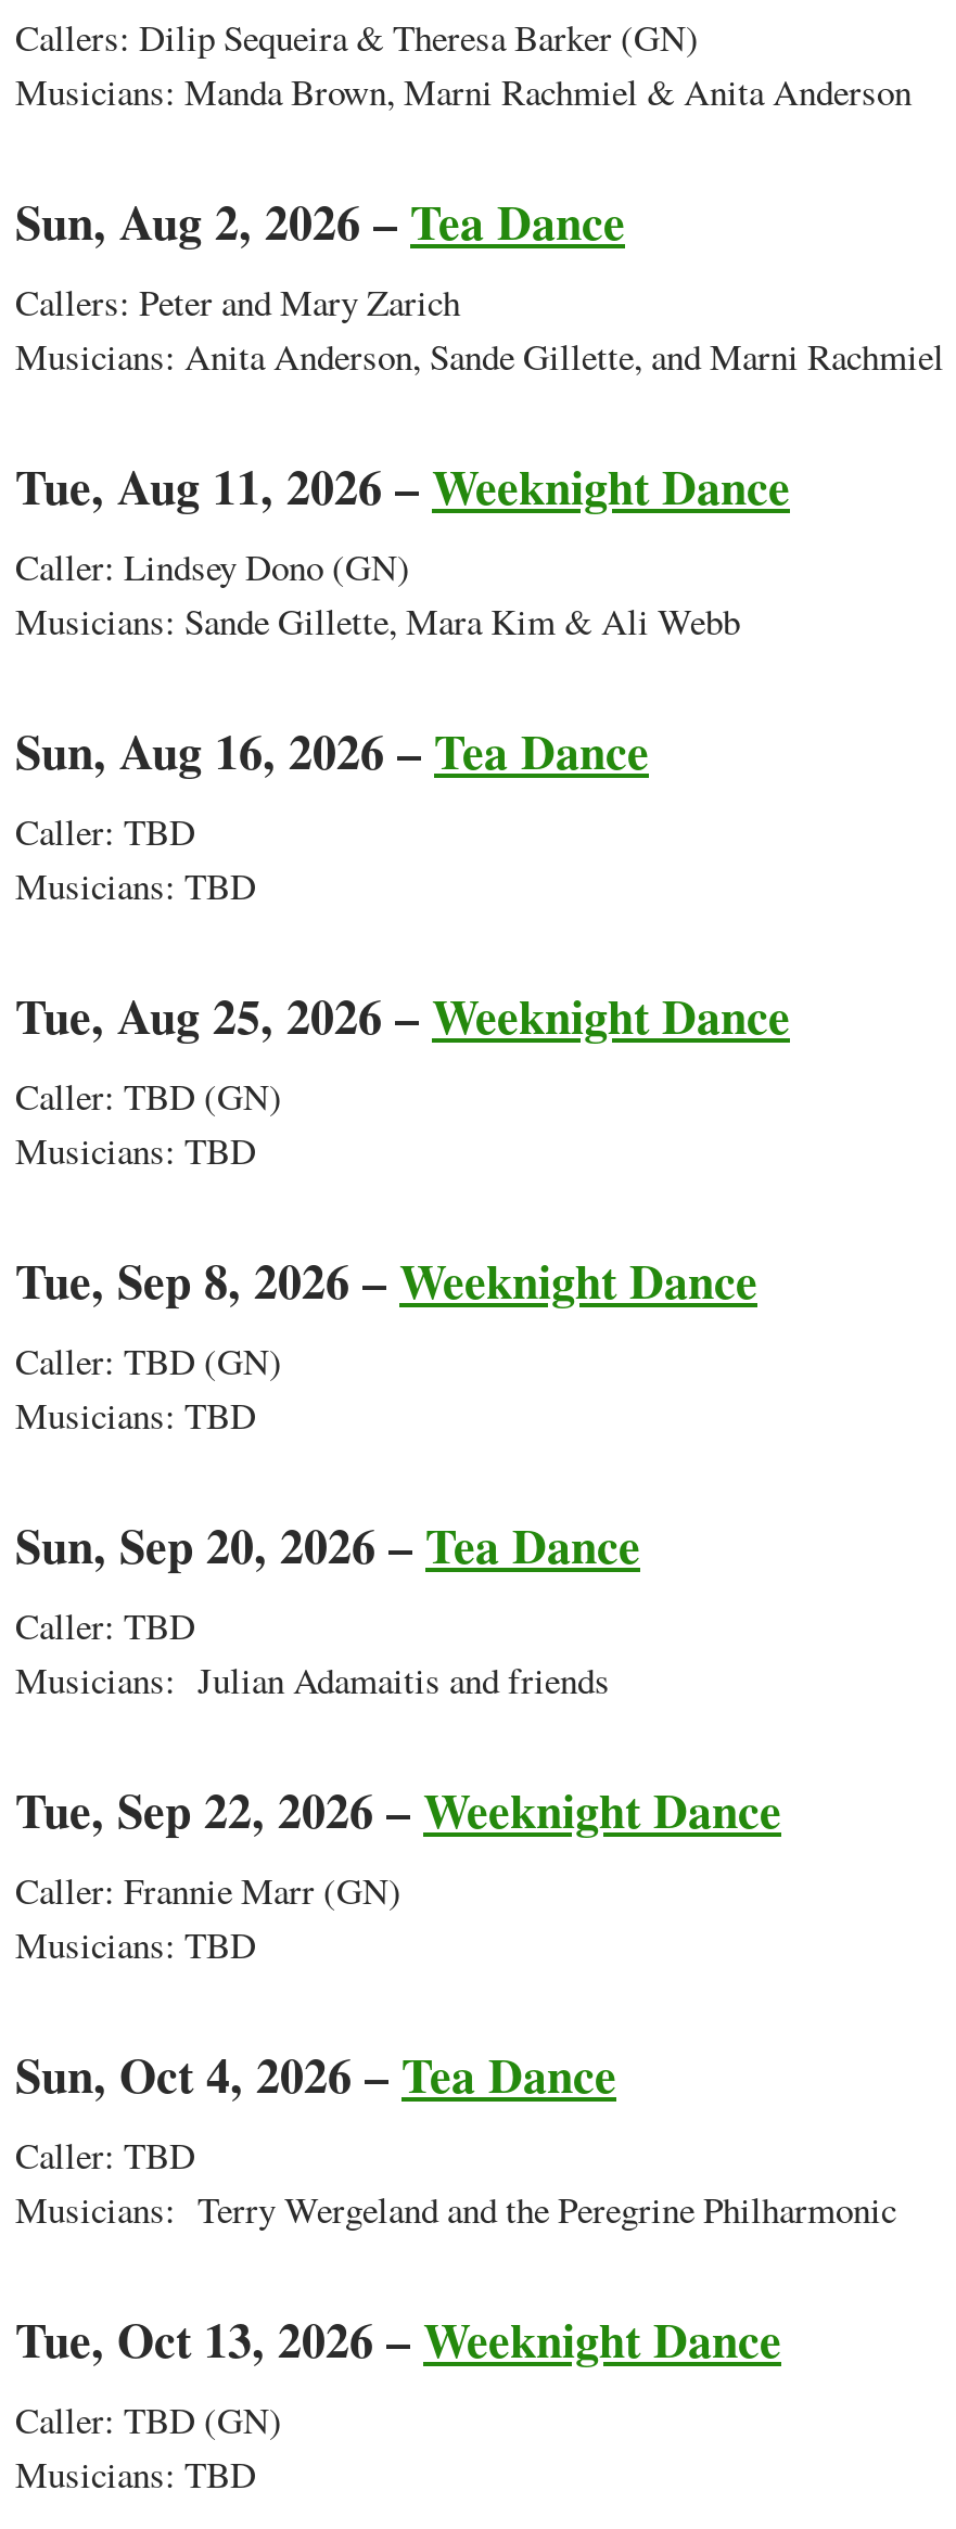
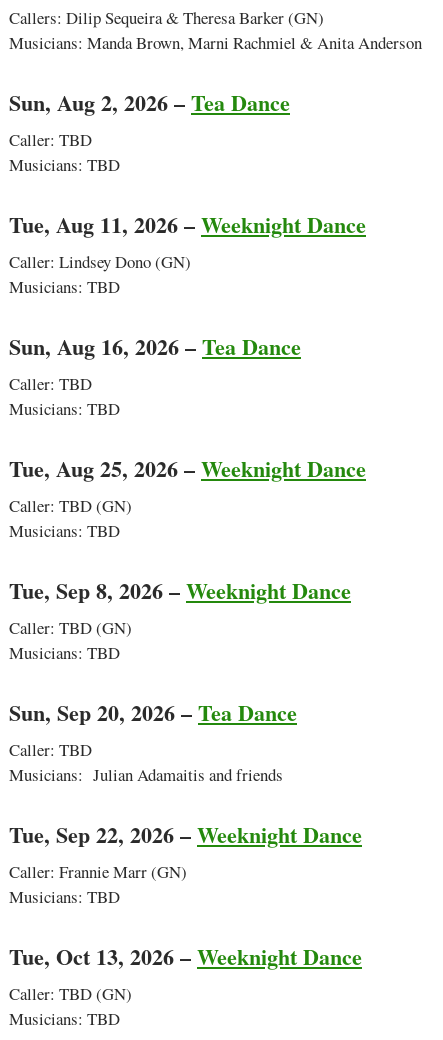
[15,277,944,381] Callers: Peter and Mary Zarich | Musicians: Anita Anderson, Sande Gillette, and Marni Rachmiel -> [9,128,120,176] Caller: TBD | Musicians: TBD
[15,596,740,646] Musicians: Sande Gillette, Mara Kim & Ali Webb -> [9,275,120,298] Musicians: TBD
[15,2039,896,2234] Sun, Oct 4, 2026 – Tea Dance | Caller: TBD | Musicians: Terry Wergeland and the Peregrine Philharmonic -> none

